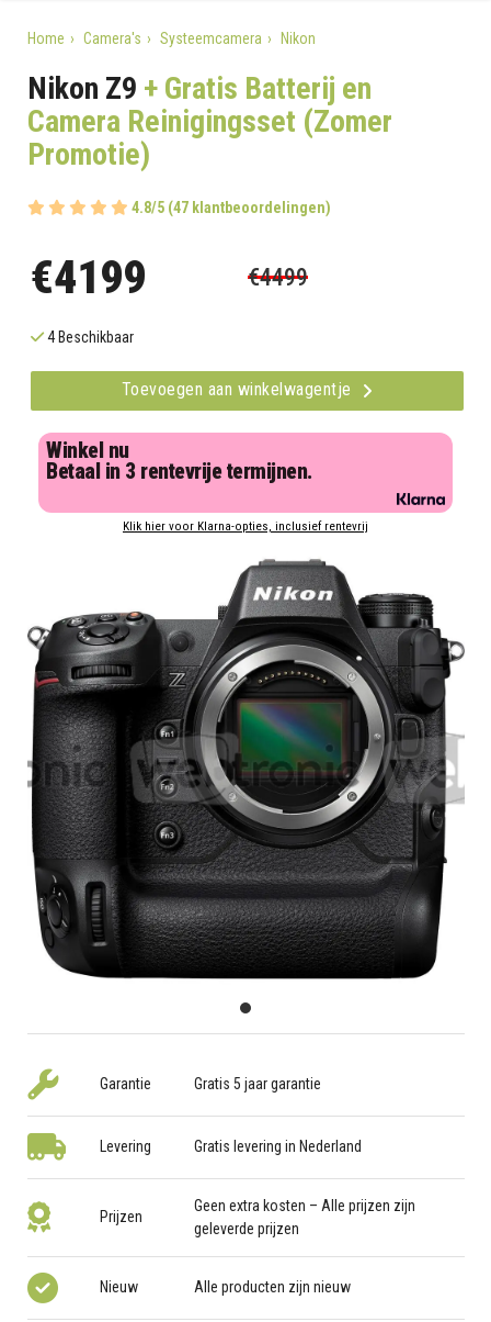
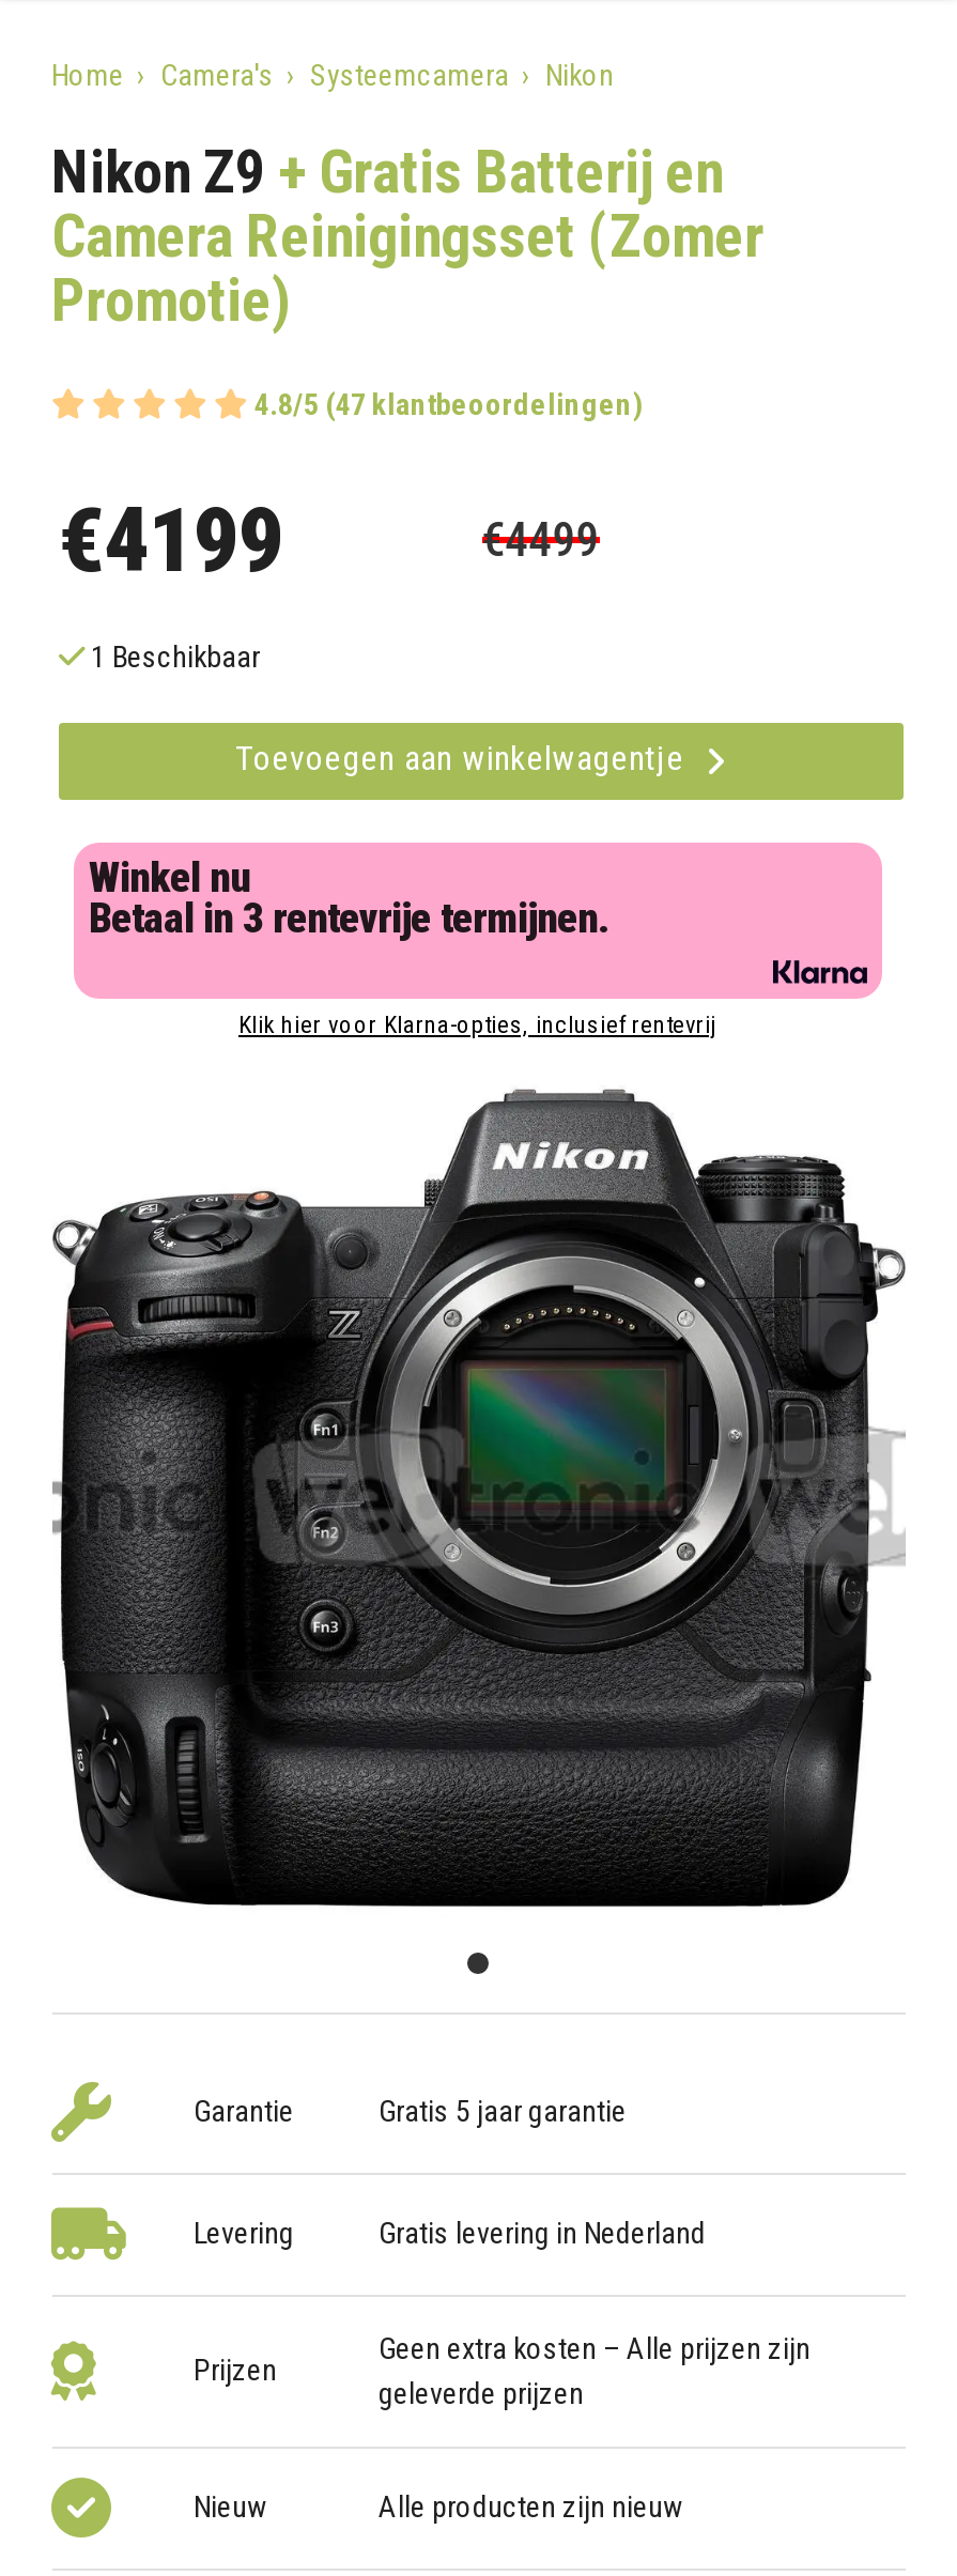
[44,329,134,346] 4 Beschikbaar -> [84,640,260,674] 1 Beschikbaar

